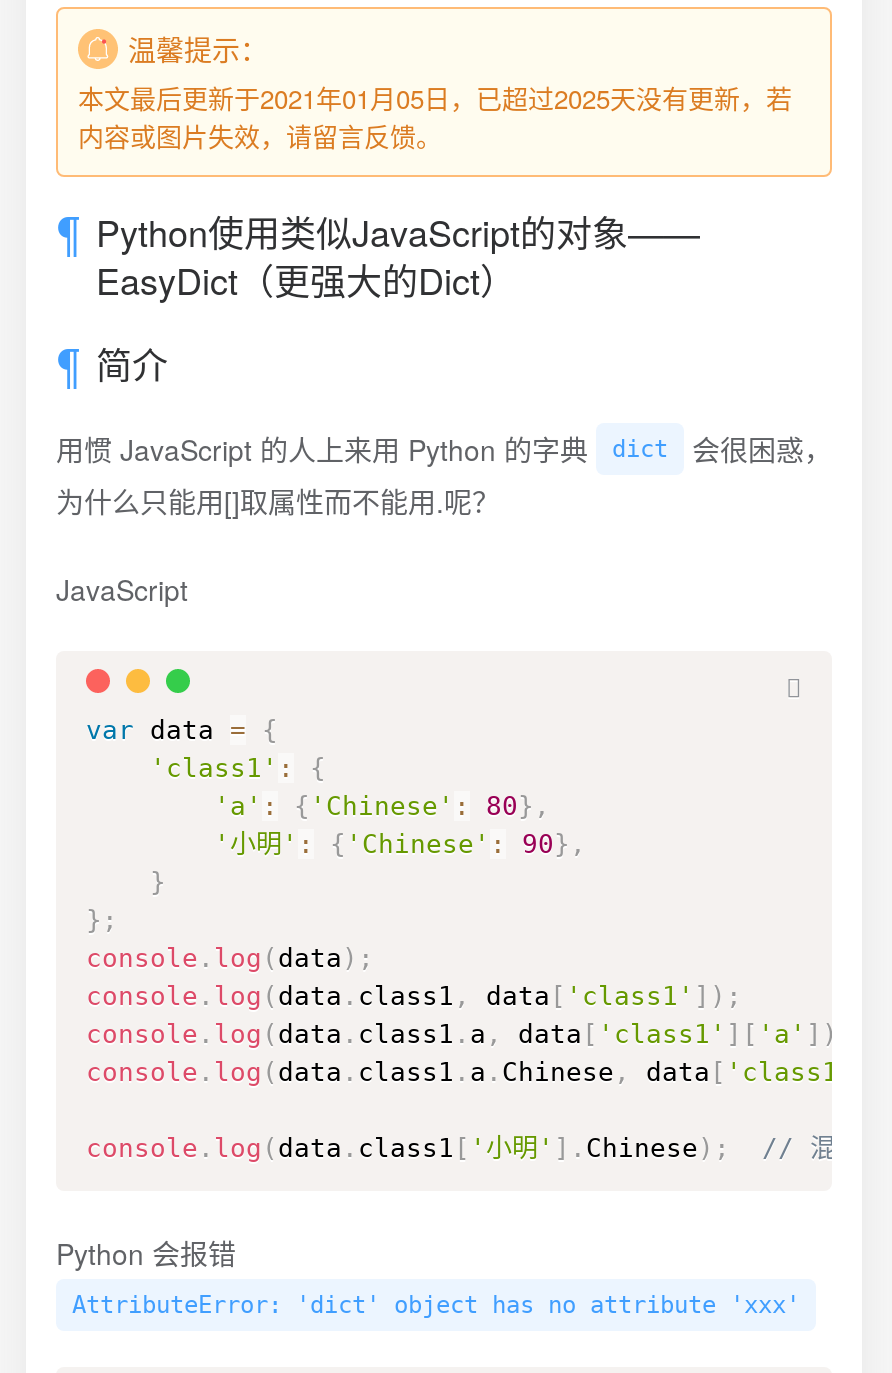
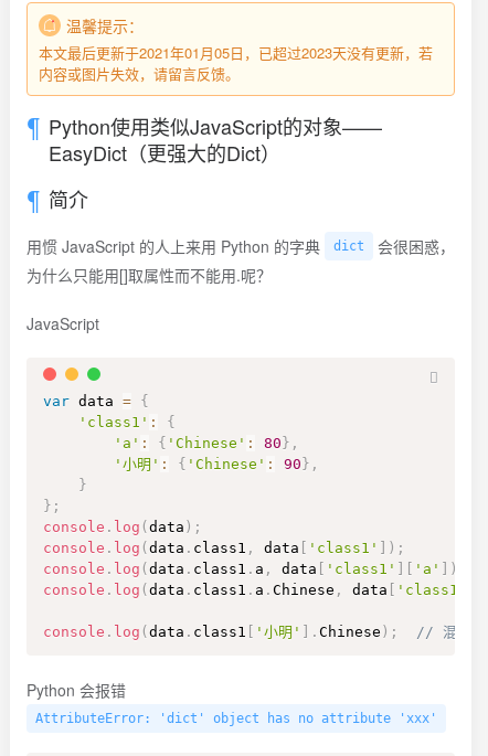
[78,79,792,117] 本文最后更新于2021年01月05日，已超过2025天没有更新，若 -> [39,42,433,63] 本文最后更新于2021年01月05日，已超过2023天没有更新，若

